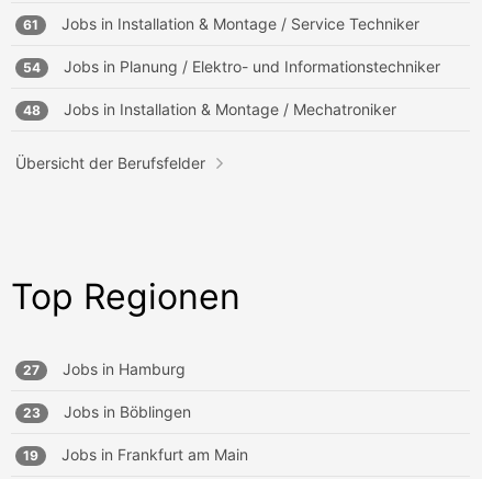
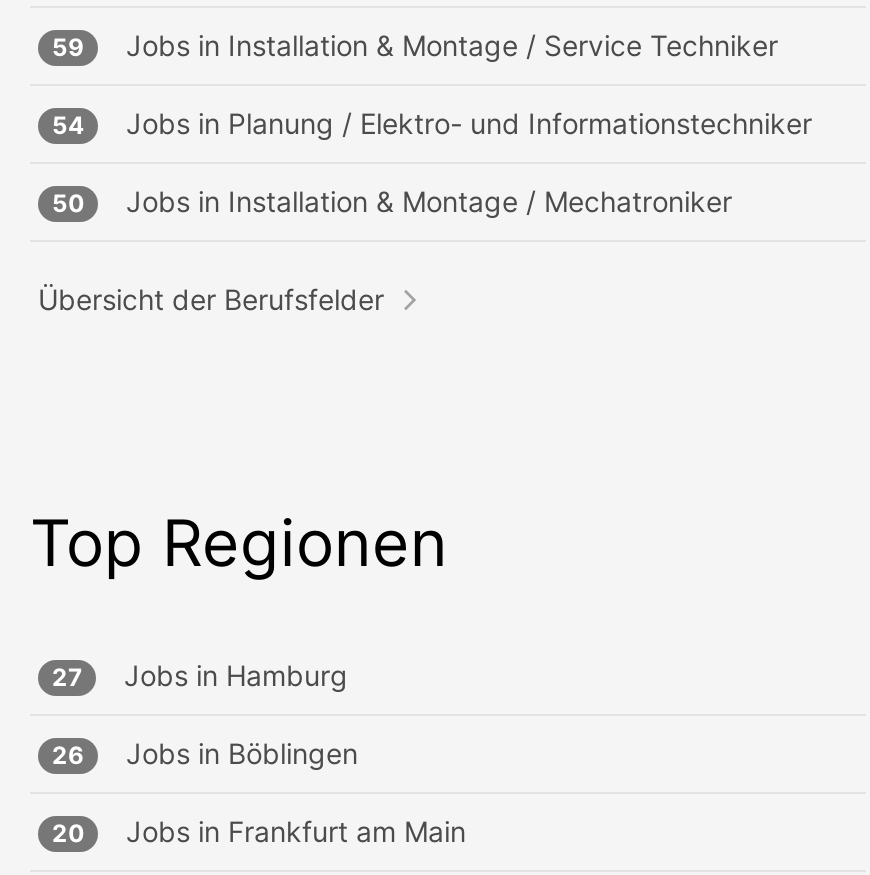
[23,14,419,33] 61 Jobs in Installation & Montage / Service Techniker -> [52,28,778,62] 59 Jobs in Installation & Montage / Service Techniker
[23,100,396,119] 48 Jobs in Installation & Montage / Mechatroniker -> [52,184,732,218] 50 Jobs in Installation & Montage / Mechatroniker
[23,402,191,421] 23 Jobs in Böblingen -> [52,736,358,770] 26 Jobs in Böblingen
[23,445,248,464] 19 Jobs in Frankfurt am Main -> [52,814,466,848] 20 Jobs in Frankfurt am Main

